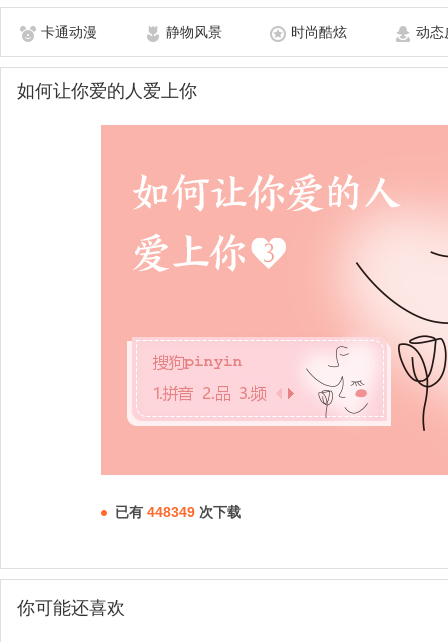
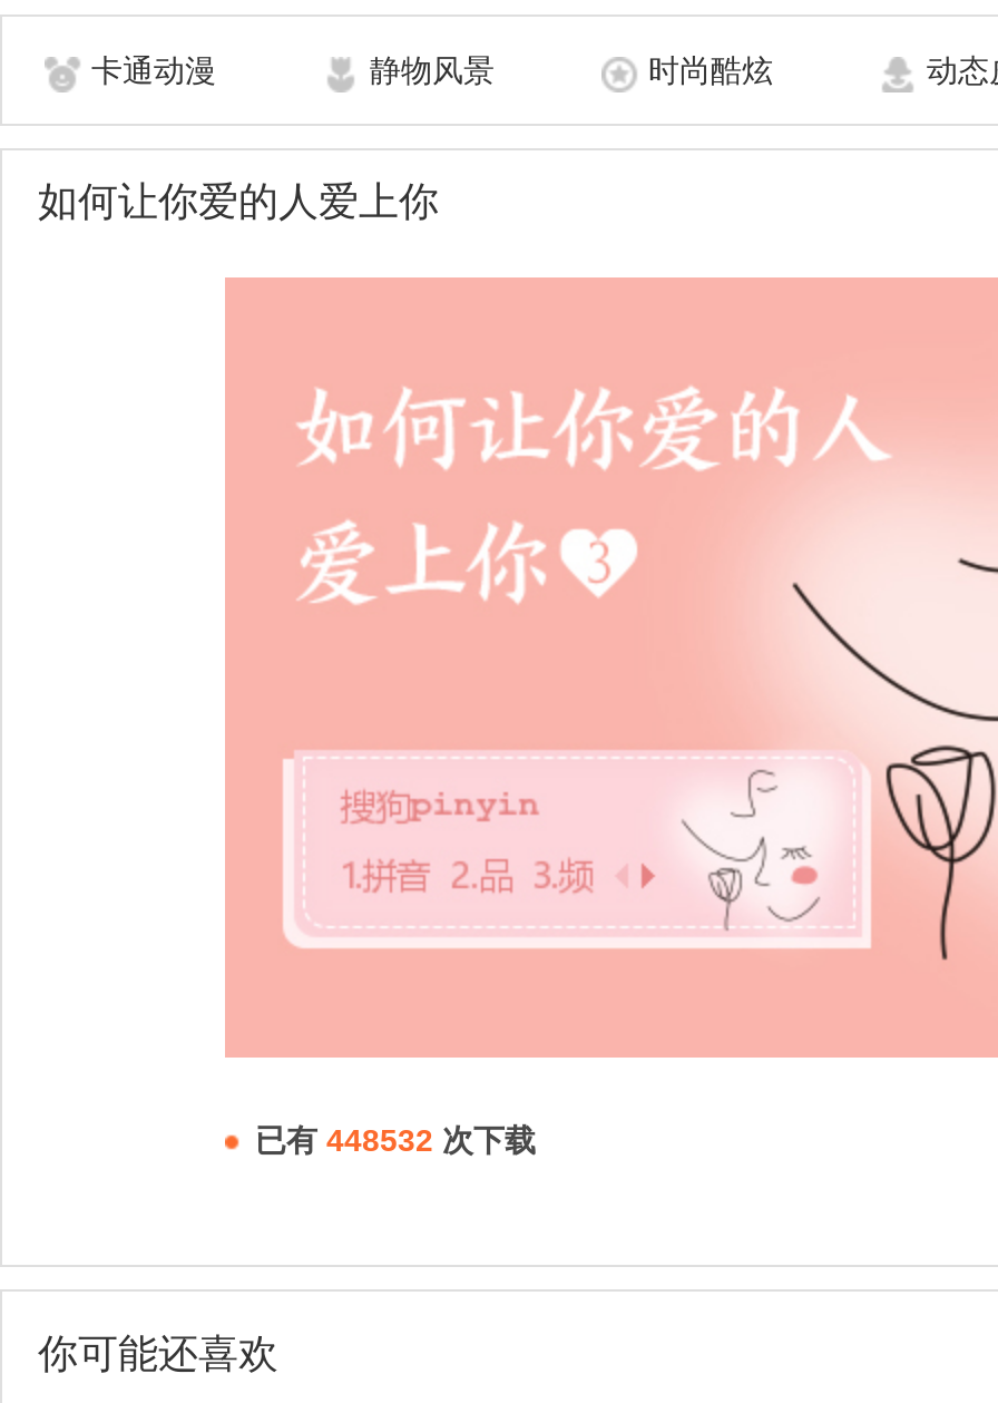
[114,504,240,520] 已有448349次下载 -> [255,1122,536,1158] 已有448532次下载

